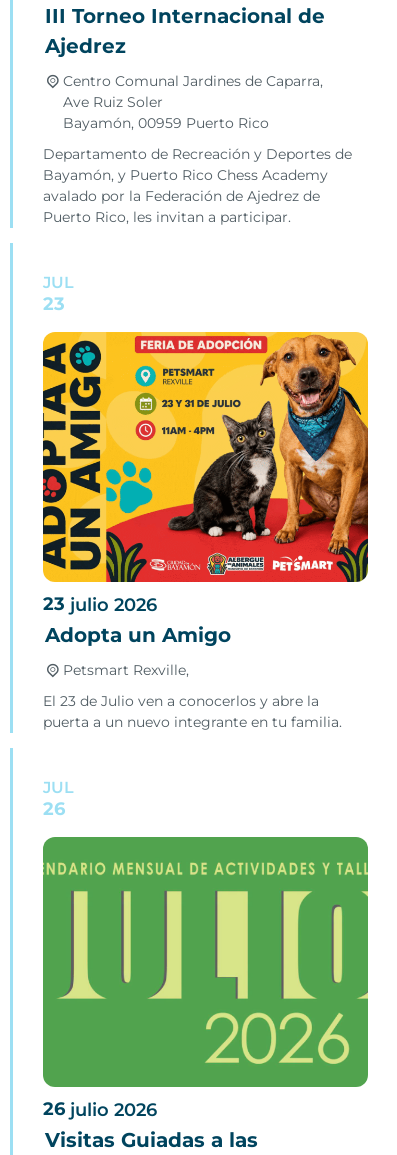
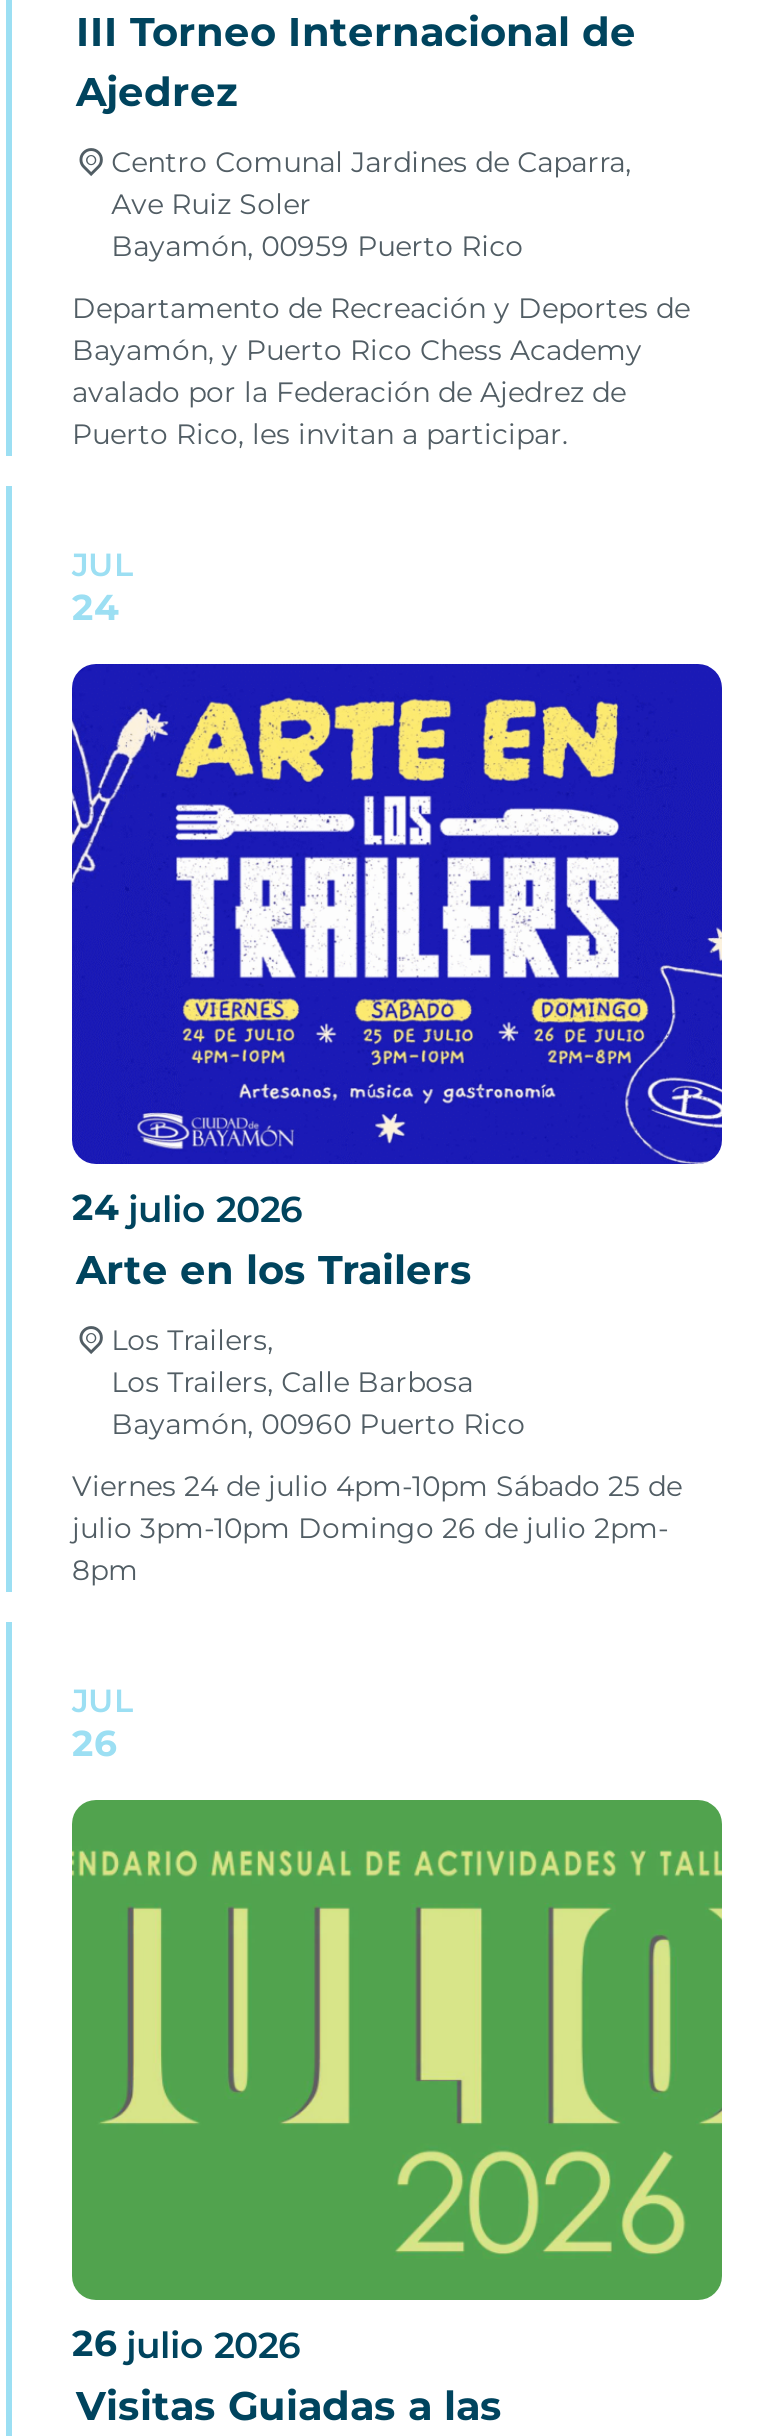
[43,293,65,315] 23 -> [72,587,118,631] 24
[42,331,369,647] [image] | 23 julio 2026 | Adopta un Amigo -> [70,662,724,1295] [image] | 24 julio 2026 | Arte en los Trailers
[63,661,189,679] Petsmart Rexville, -> [111,1323,525,1443] Los Trailers, | Los Trailers, Calle Barbosa | Bayamón, 00960 Puerto Rico
[43,692,342,731] El 23 de Julio ven a conocerlos y abre la | puerta a un nuevo integrante en tu familia. -> [72,1469,682,1589] Viernes 24 de julio 4pm-10pm Sábado 25 de | julio 3pm-10pm Domingo 26 de julio 2pm- | 8pm

